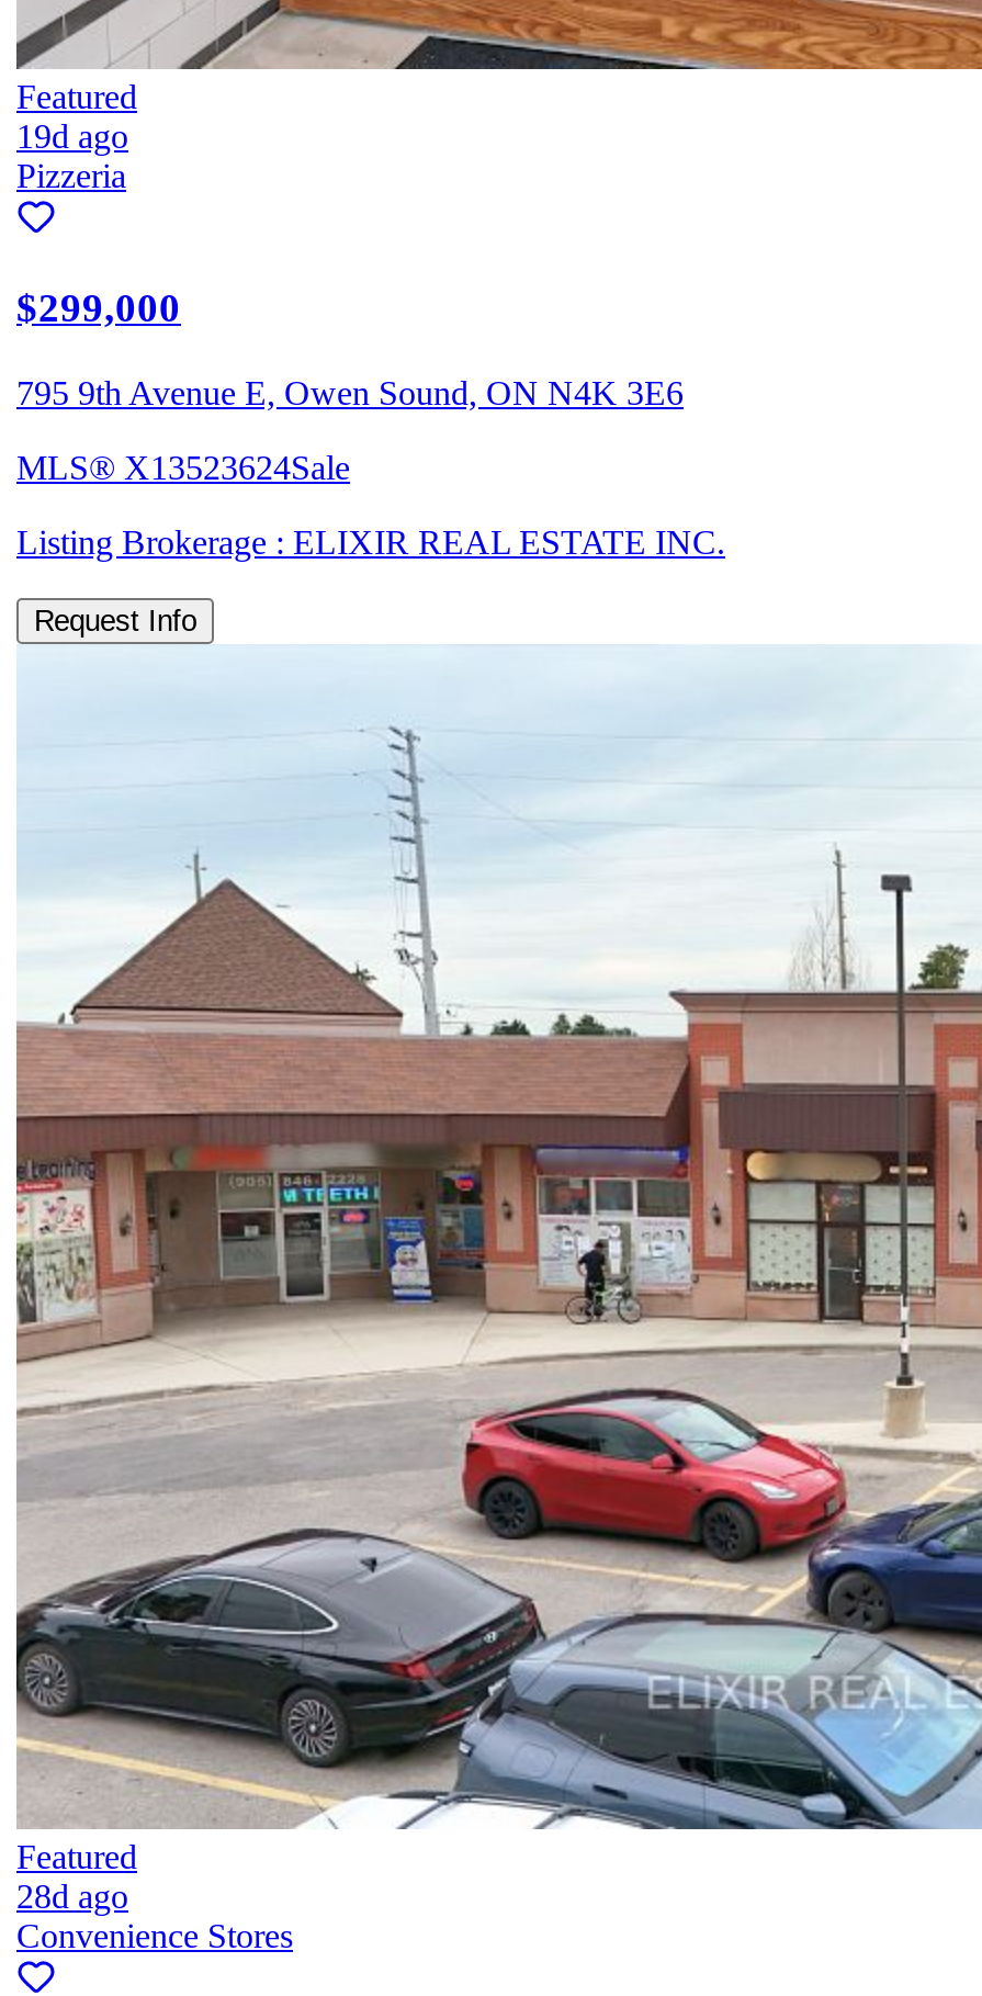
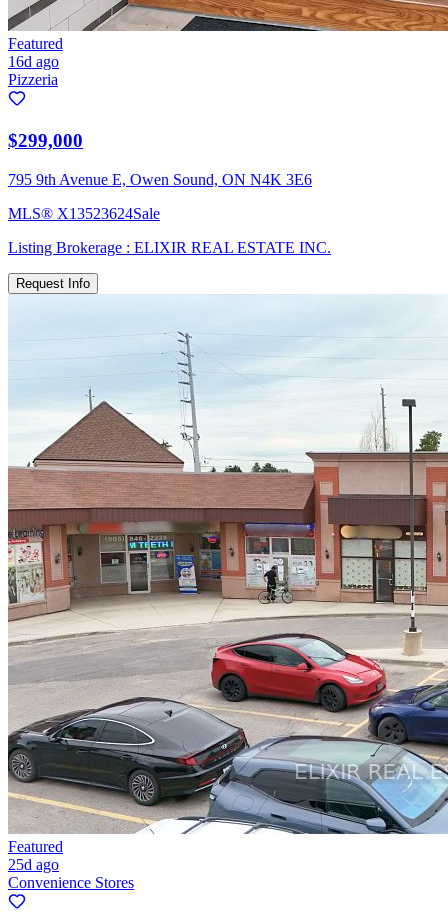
[16,117,128,154] 19d ago -> [8,53,59,70] 16d ago
[16,1878,128,1915] 28d ago -> [8,856,59,873] 25d ago

